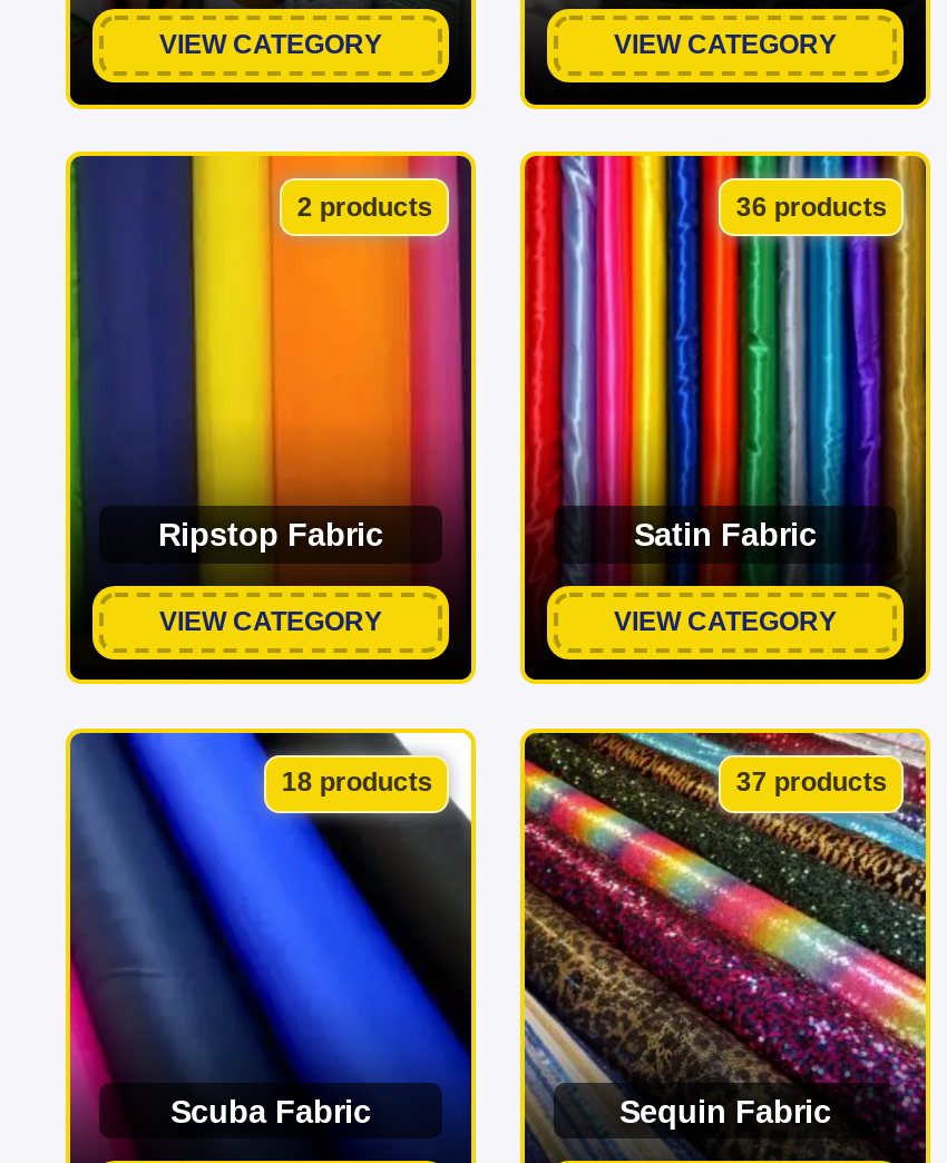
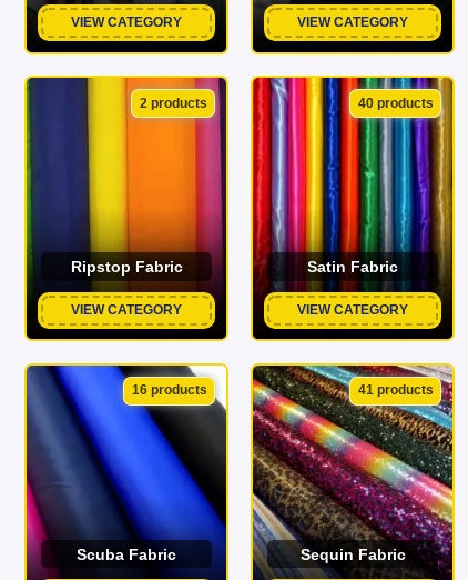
[736,191,888,222] 36 products -> [358,95,433,111] 40 products
[281,767,433,798] 18 products -> [132,383,207,398] 16 products
[736,767,888,798] 37 products -> [358,383,433,398] 41 products

